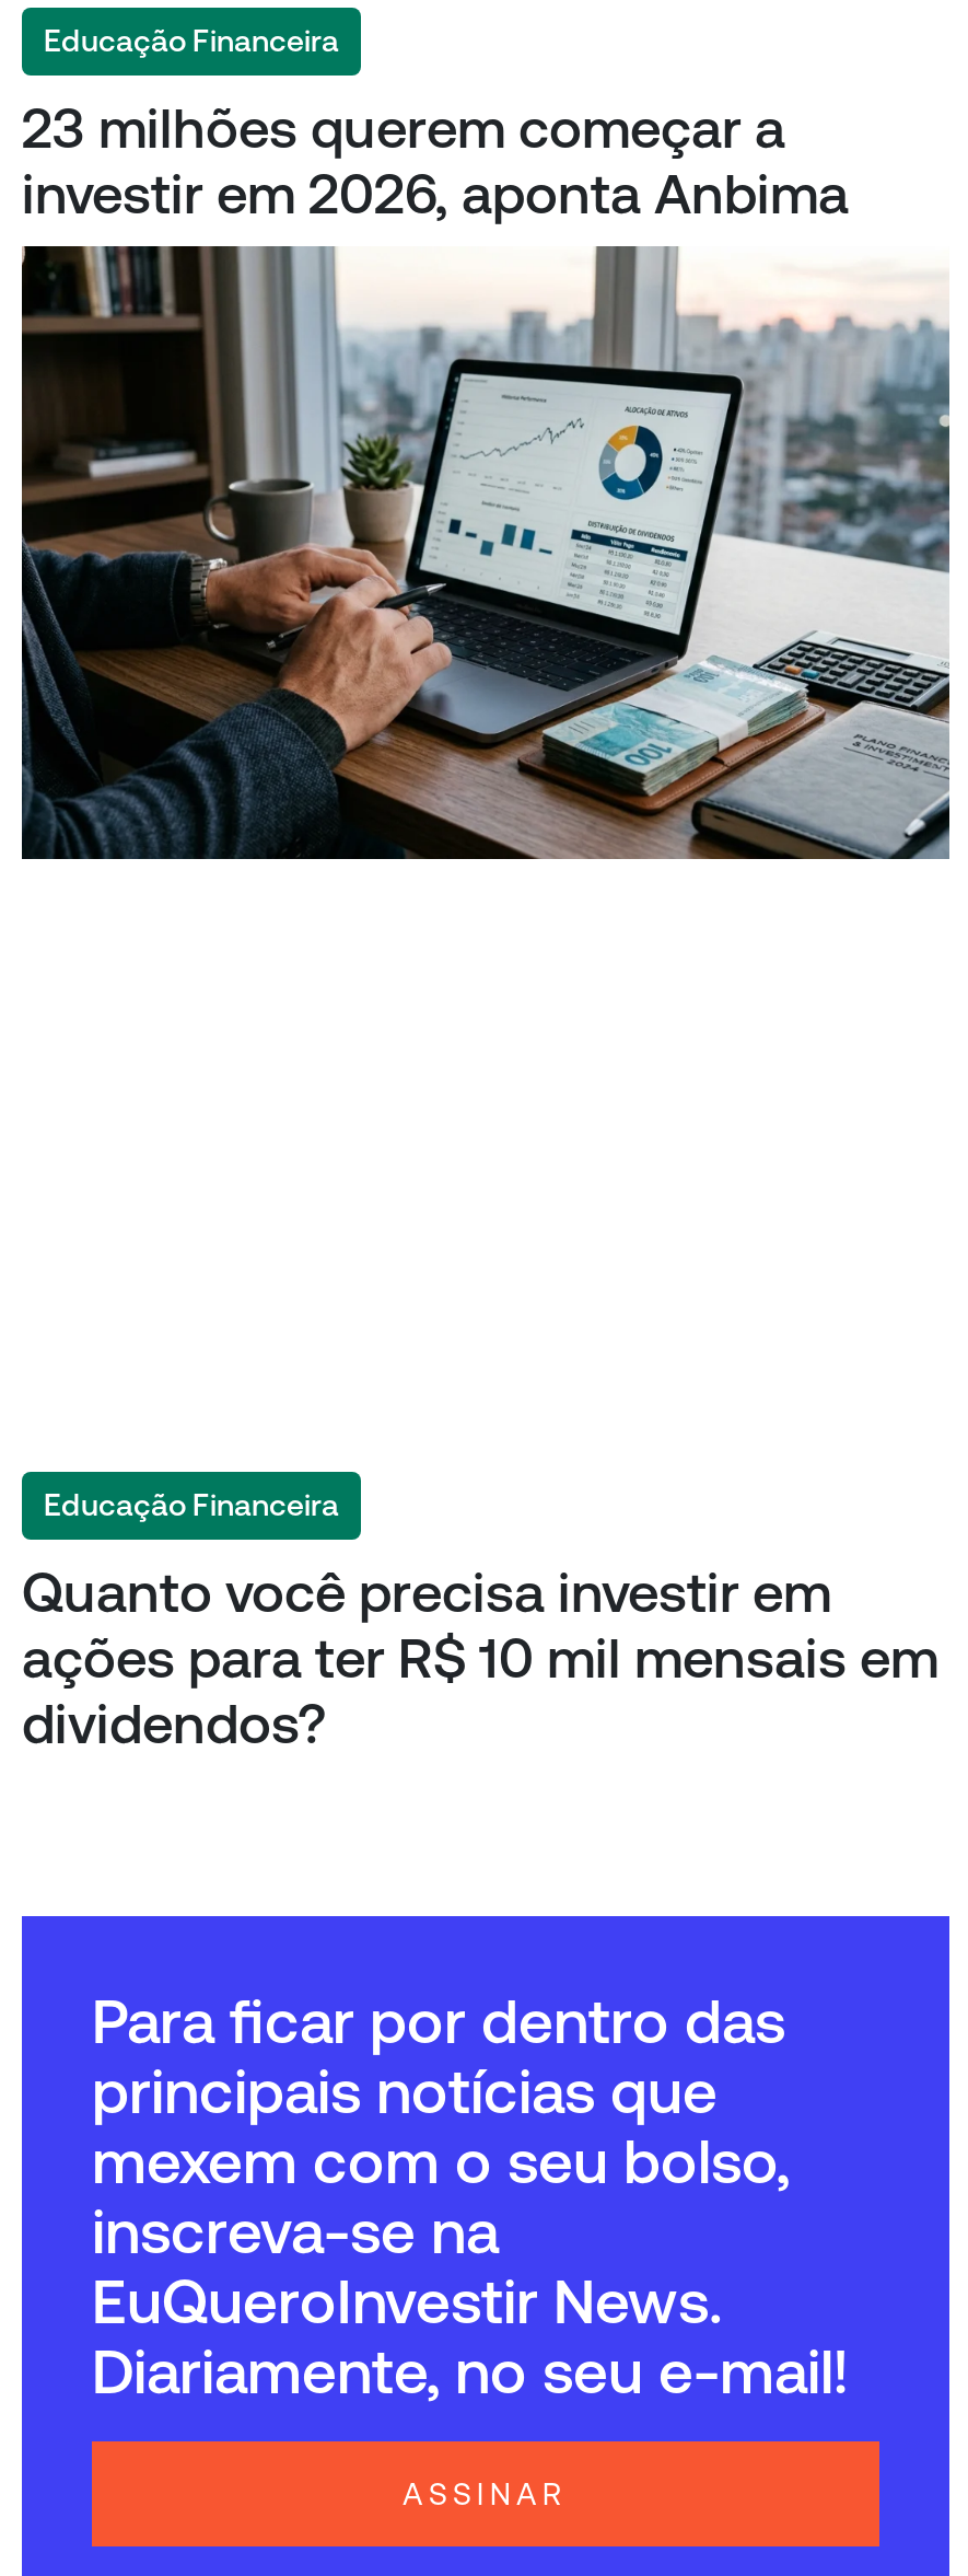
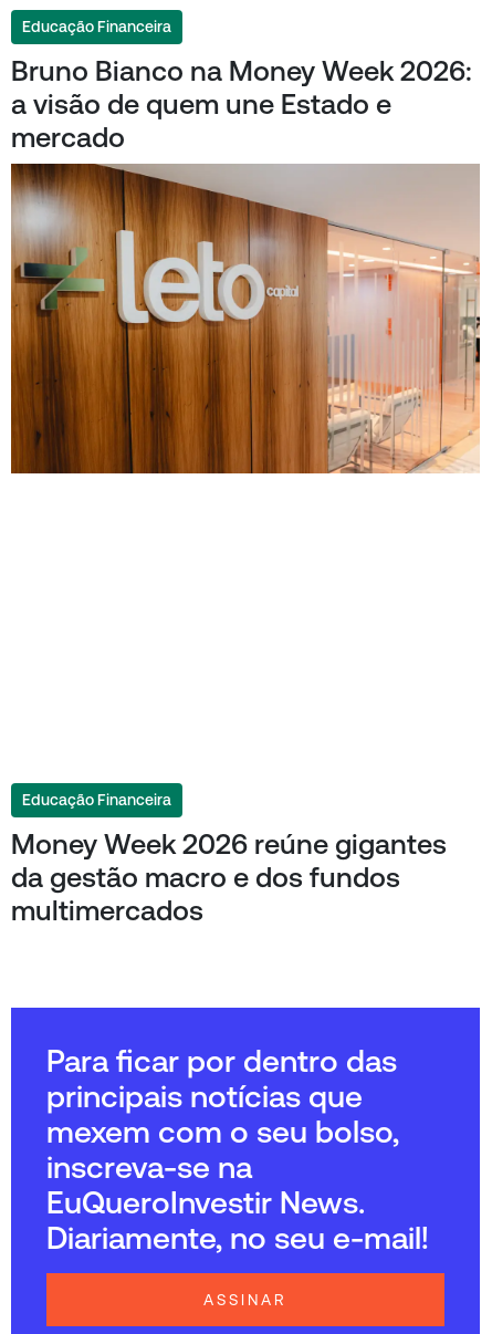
[22,98,849,227] 23 milhões querem começar a | investir em 2026, aponta Anbima -> [11,56,472,154] Bruno Bianco na Money Week 2026: | a visão de quem une Estado e | mercado
[20,246,952,861] [image] -> [10,163,481,475] [image]
[22,1562,938,1757] Quanto você precisa investir em | ações para ter R$ 10 mil mensais em | dividendos? -> [11,829,447,927] Money Week 2026 reúne gigantes | da gestão macro e dos fundos | multimercados

